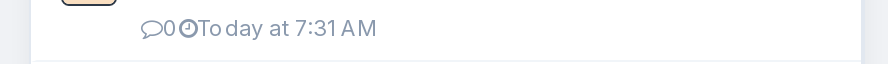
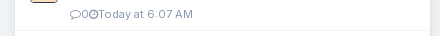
[163,14,377,42] 0 Today at 7:31 AM -> [81,7,193,21] 0 Today at 6:07 AM

